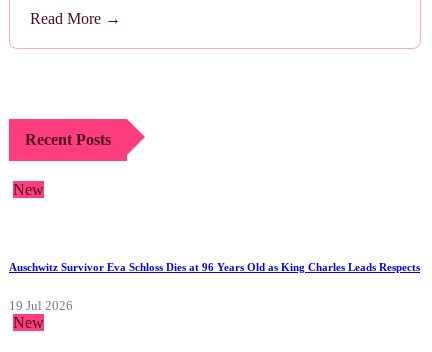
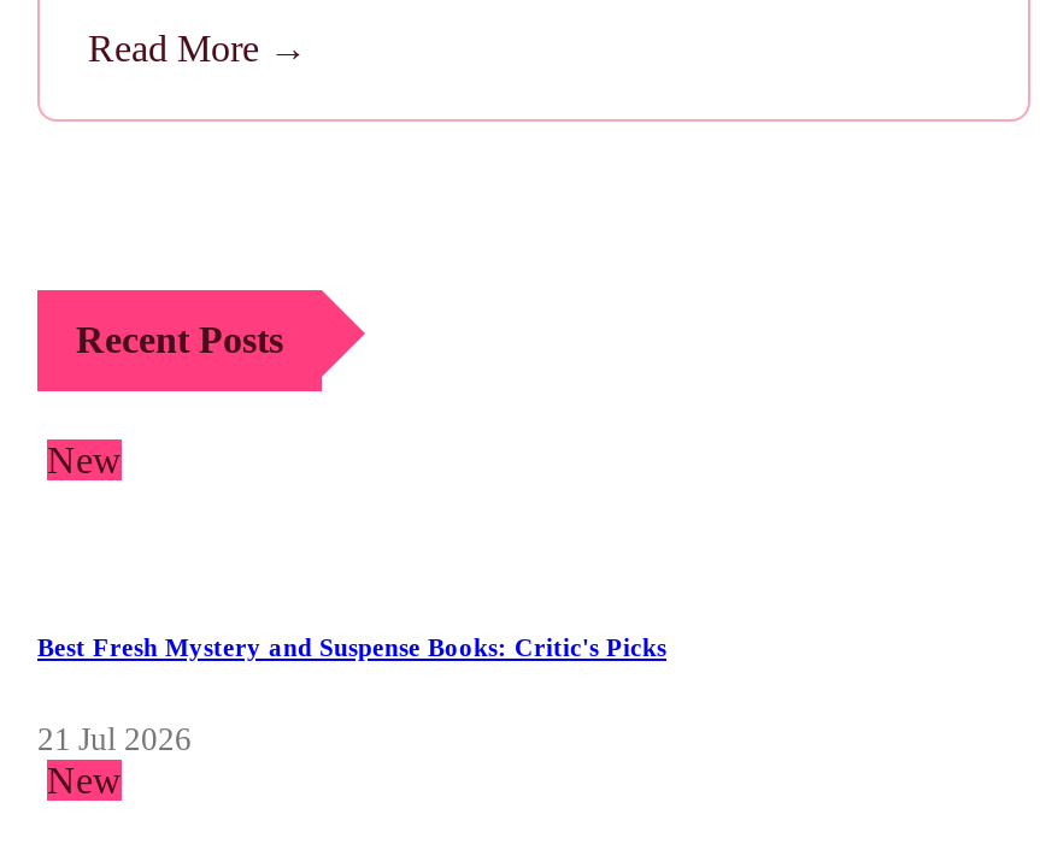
[9,261,420,273] Auschwitz Survivor Eva Schloss Dies at 96 Years Old as King Charles Leads Respects -> [37,632,666,661] Best Fresh Mystery and Suspense Books: Critic's Picks
[9,298,73,313] 19 Jul 2026 -> [37,721,192,757] 21 Jul 2026

